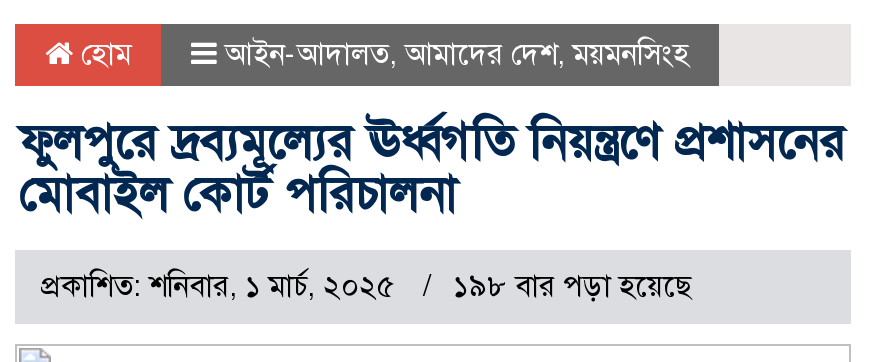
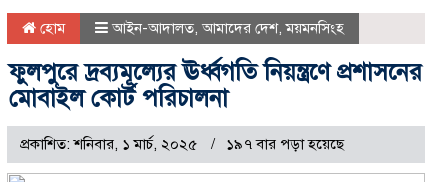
[41,269,691,305] প্রকাশিত: শনিবার, ১ মার্চ, ২০২৫ ১৯৮ বার পড়া হয়েছে -> [20,135,344,153] প্রকাশিত: শনিবার, ১ মার্চ, ২০২৫ ১৯৭ বার পড়া হয়েছে

